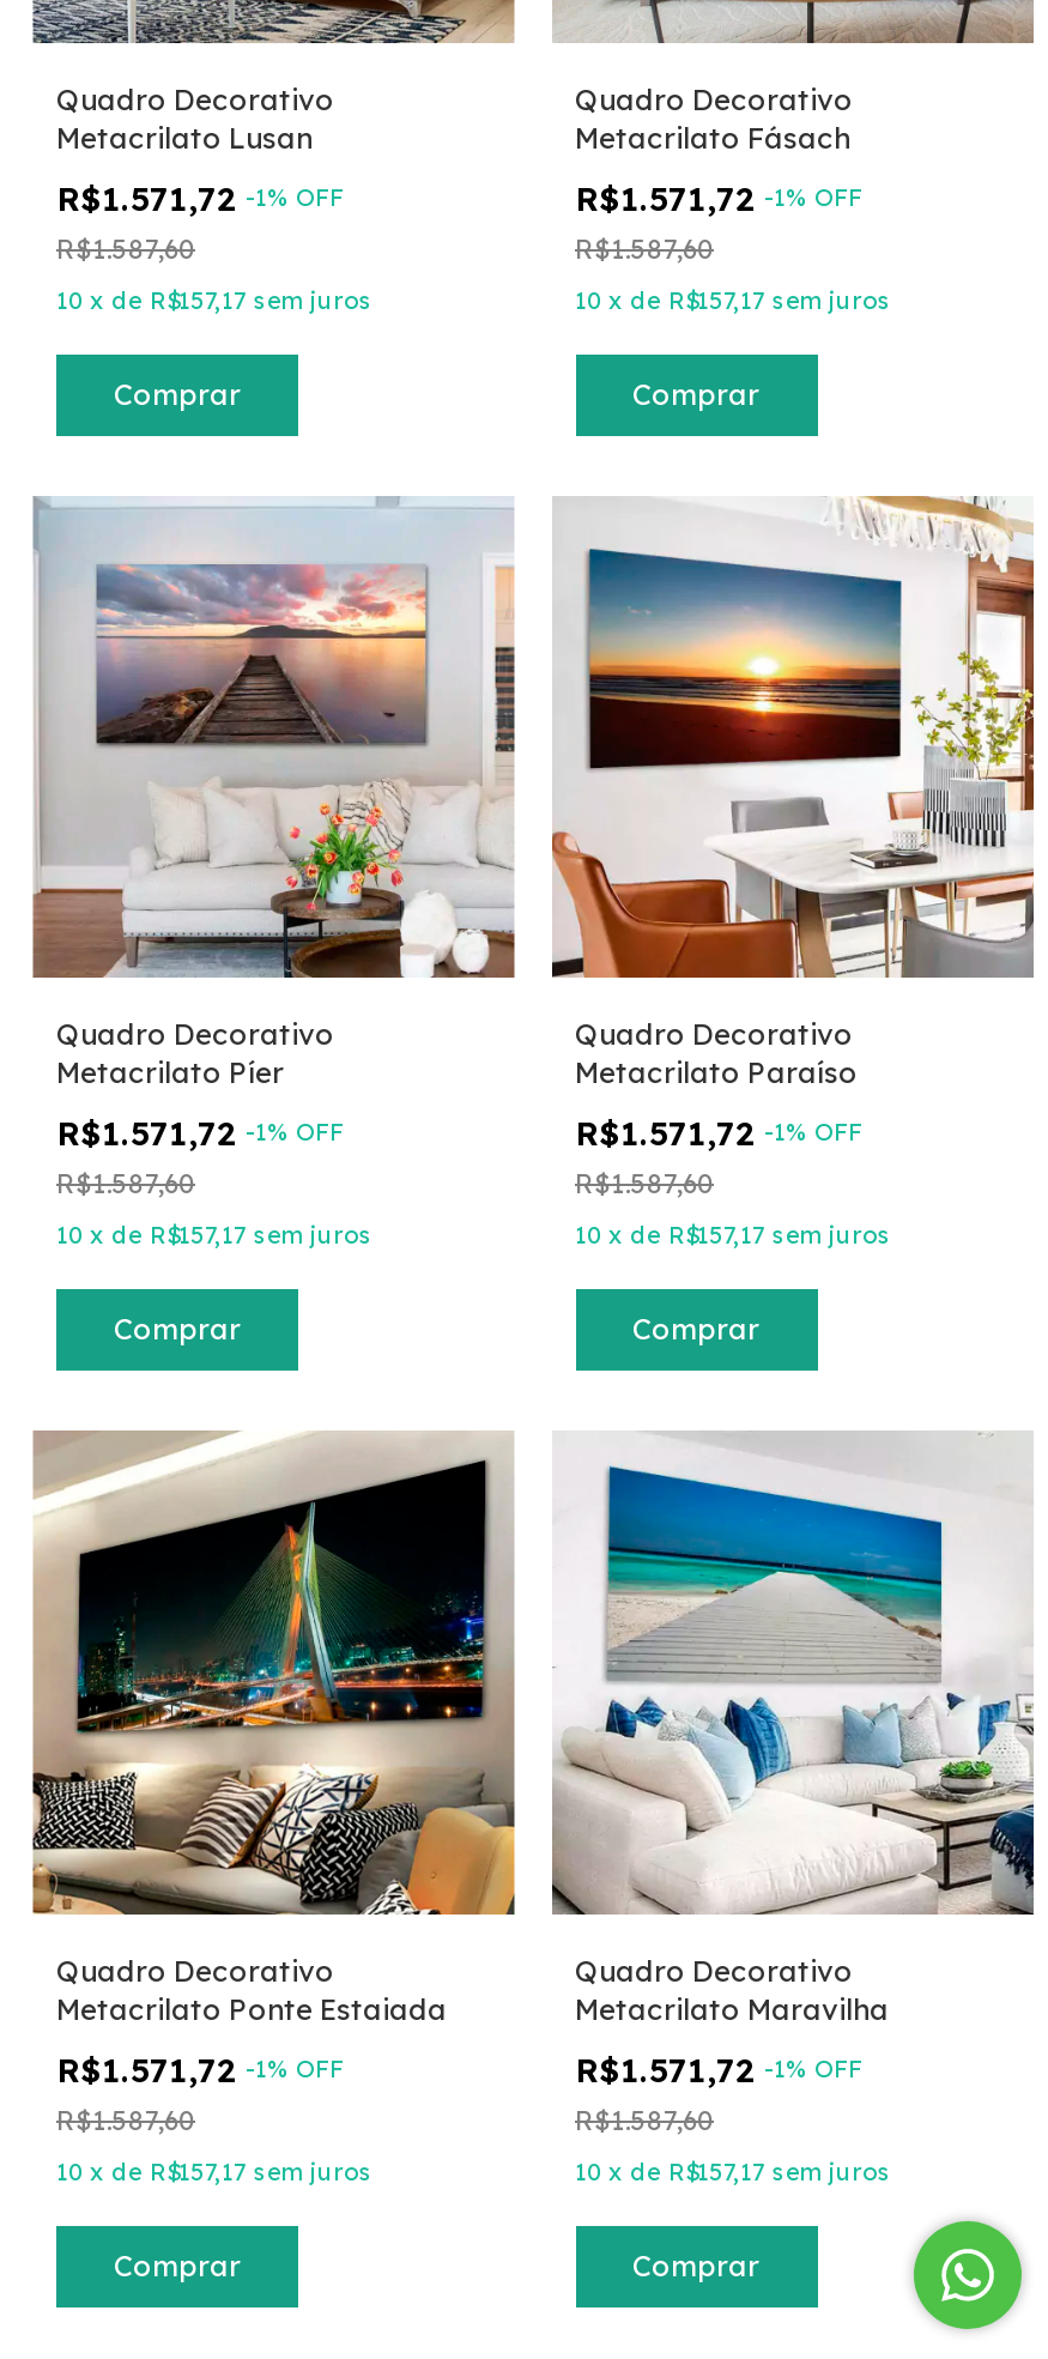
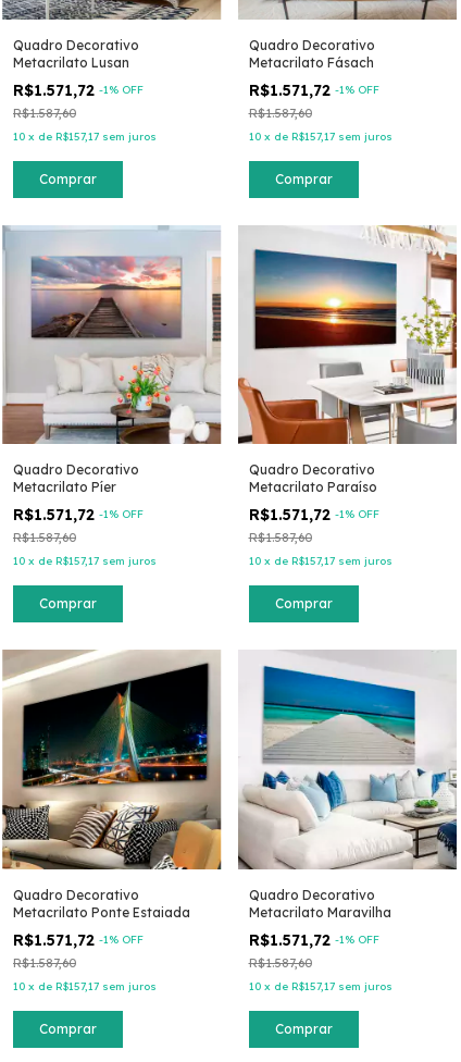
[911,2219,1024,2331] [image] -> none

